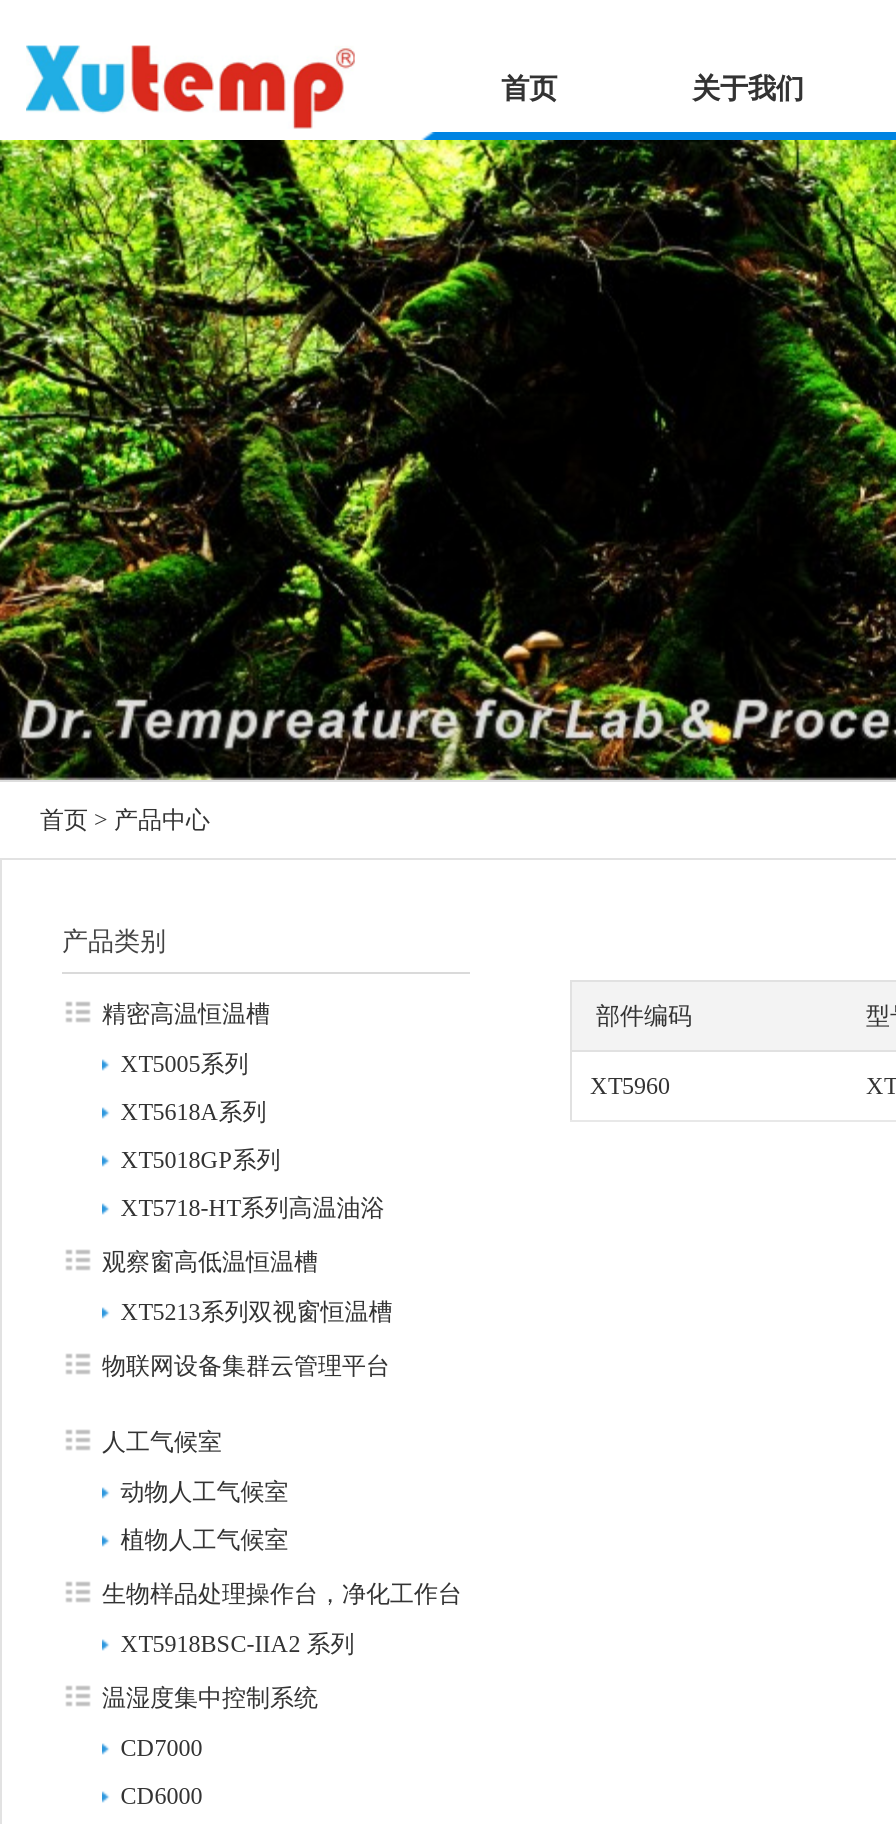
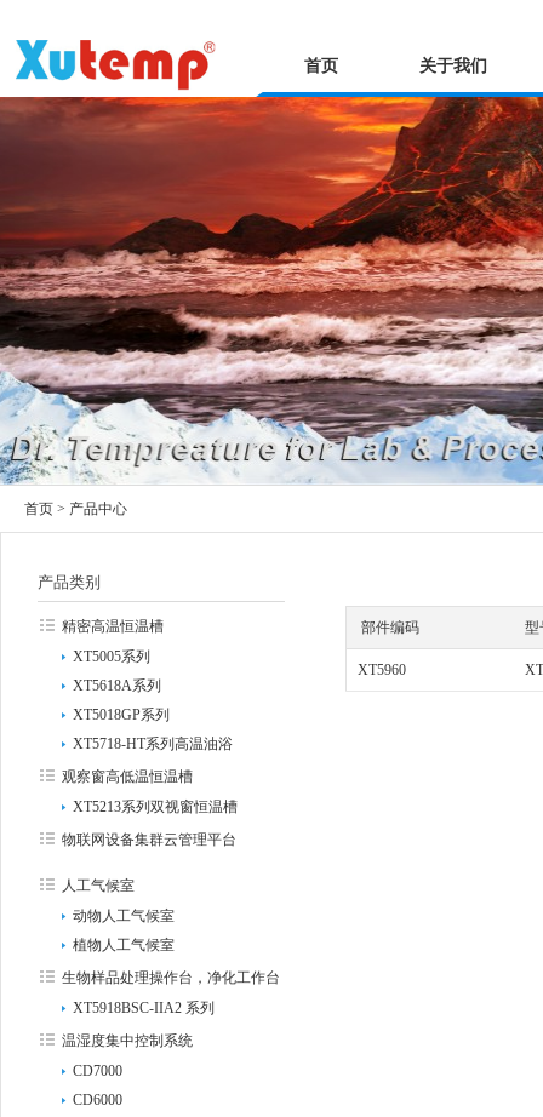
[6,138,890,782] [image] -> [4,96,539,485] [image]

